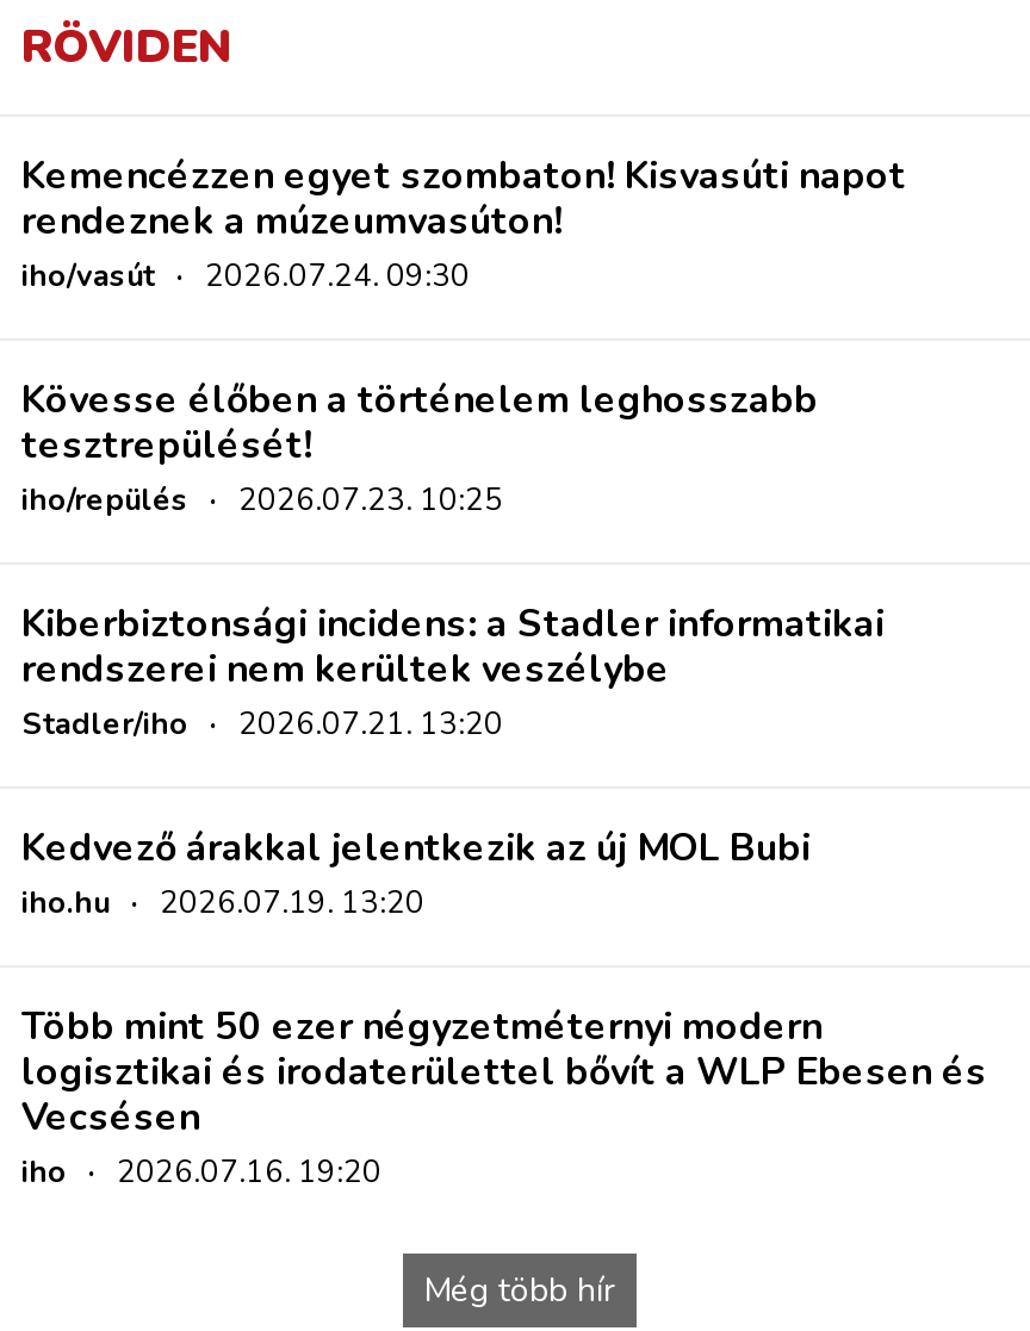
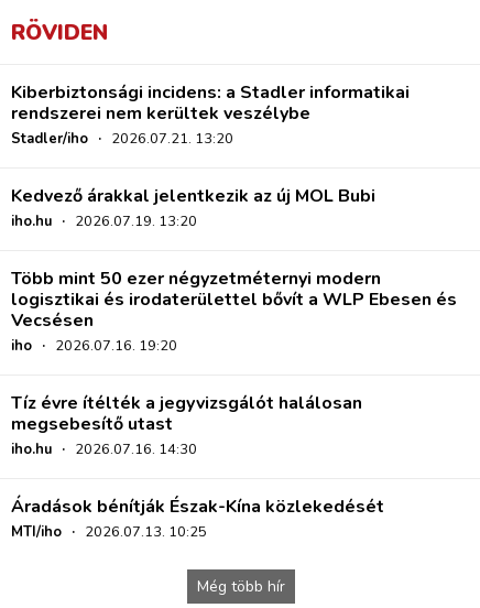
[21,150,906,522] Kemencézzen egyet szombaton! Kisvasúti napot | rendeznek a múzeumvasúton! | iho/vasút · 2026.07.24. 09:30 | Kövesse élőben a történelem leghosszabb | tesztrepülését! | iho/repülés · 2026.07.23. 10:25 -> none
moved [21,598,987,1194] -> [11,81,457,356]: Kiberbiztonsági incidens: a Stadler informatikai | rendszerei nem kerültek veszélybe | Stadler/iho · 2026.07.21. 13:20 | ... | Vecsésen | iho · 2026.07.16. 19:20
none -> [11,391,384,542] Tíz évre ítélték a jegyvizsgálót halálosan | megsebesítő utast | iho.hu · 2026.07.16. 14:30 | Áradások bénítják Észak-Kína közlekedését | MTI/iho · 2026.07.13. 10:25

